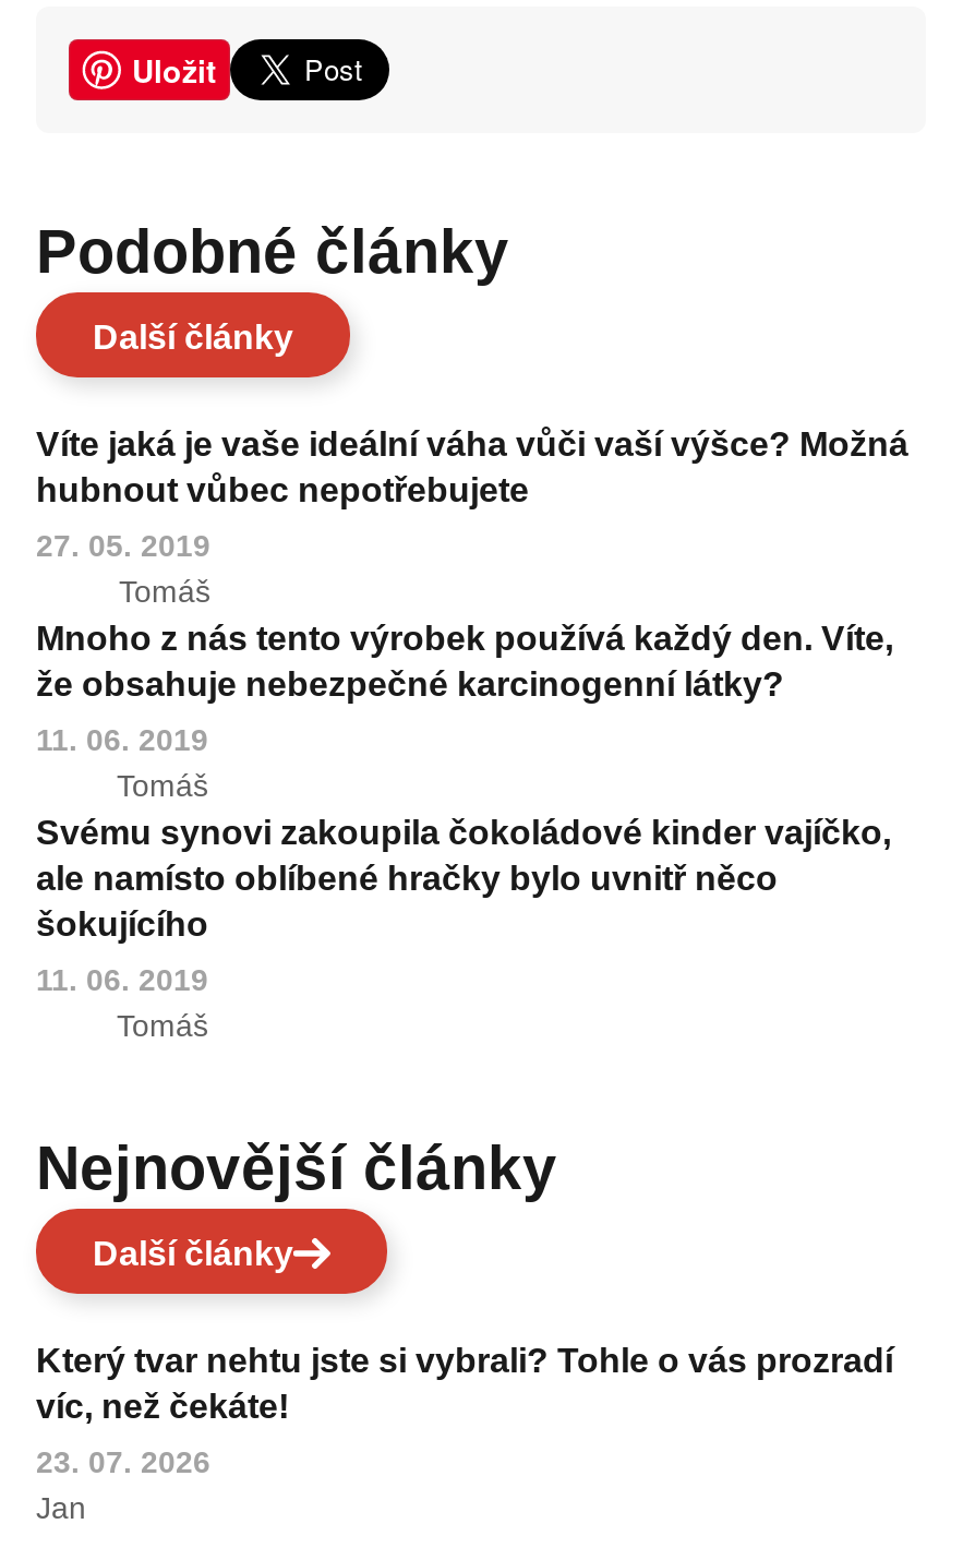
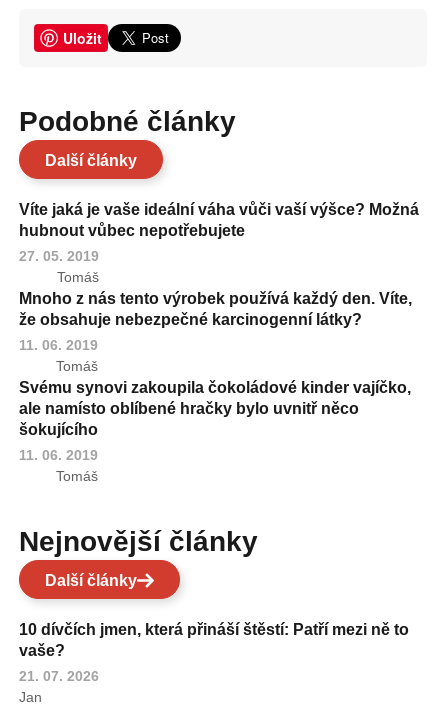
[36,1342,893,1425] Který tvar nehtu jste si vybrali? Tohle o vás prozradí | víc, než čekáte! -> [19,621,409,659] 10 dívčích jmen, která přináší štěstí: Patří mezi ně to | vaše?
[36,1445,210,1480] 23. 07. 2026 -> [19,668,99,684] 21. 07. 2026

